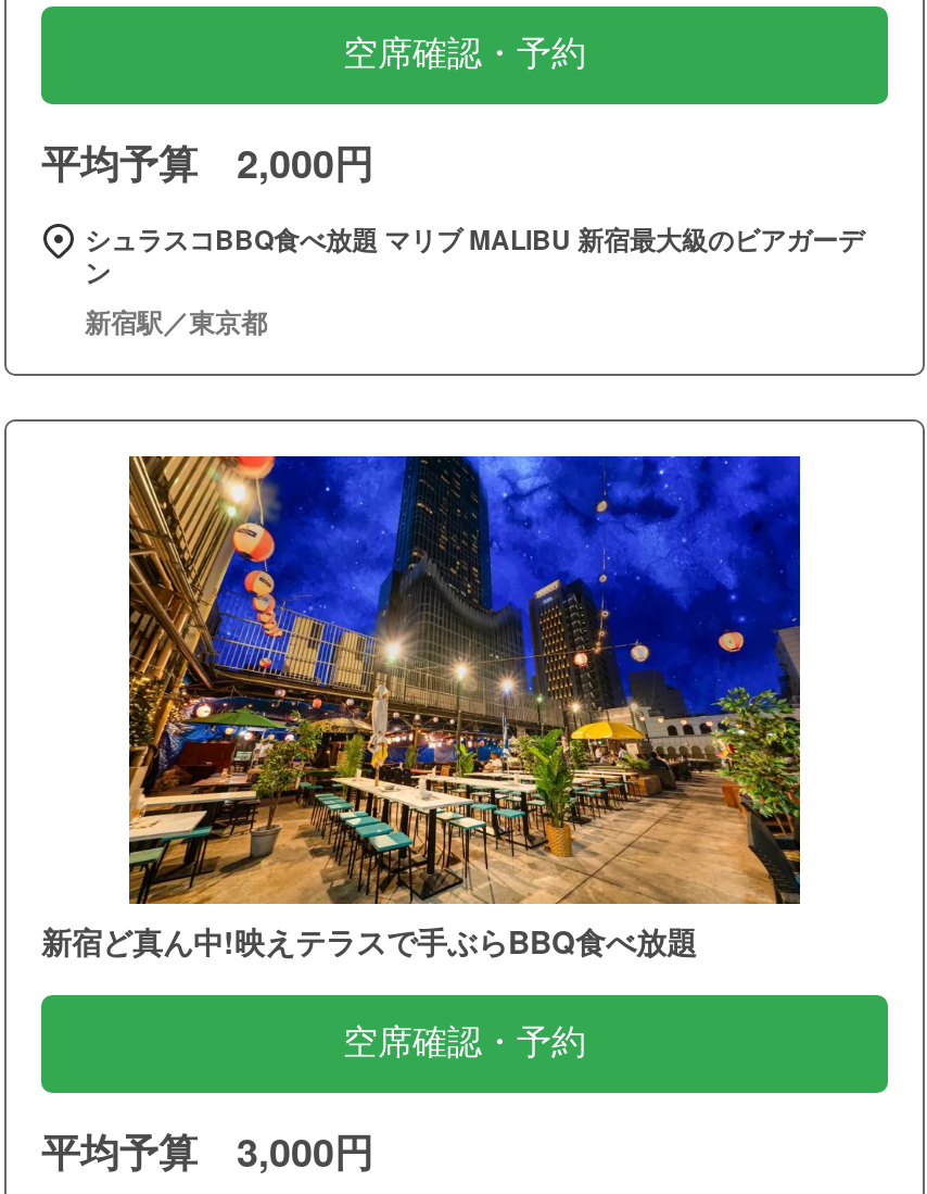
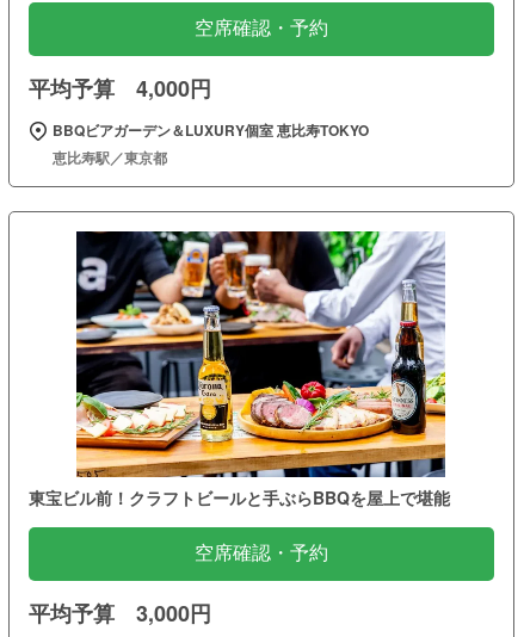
[41,135,373,192] 平均予算 2,000円 -> [29,72,211,103] 平均予算 4,000円
[85,220,864,342] シュラスコBBQ食べ放題 マリブ MALIBU 新宿最大級のビアガーデ | ン | 新宿駅／東京都 -> [53,119,369,168] BBQビアガーデン＆LUXURY個室 恵比寿TOKYO | 恵比寿駅／東京都
[41,453,803,963] [image] | 新宿ど真ん中!映えテラスで手ぶらBBQ食べ放題 -> [29,230,450,509] [image] | 東宝ビル前！クラフトビールと手ぶらBBQを屋上で堪能

